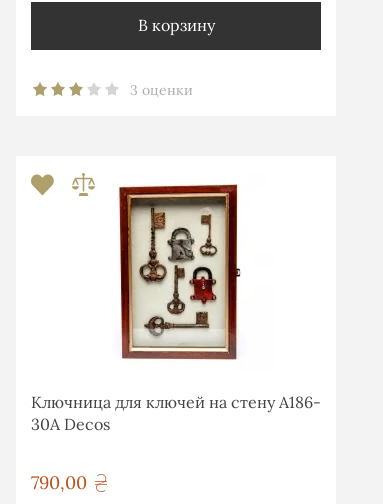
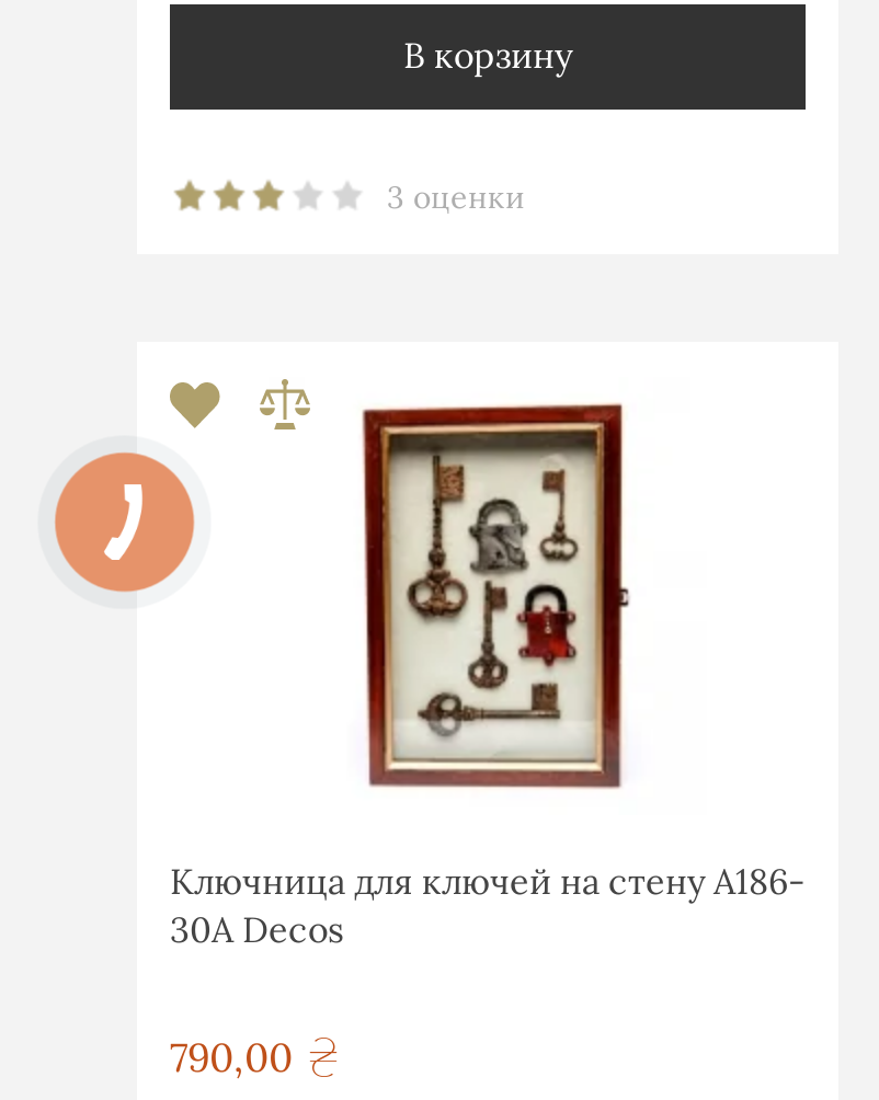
none -> [54,449,196,594] [image]

